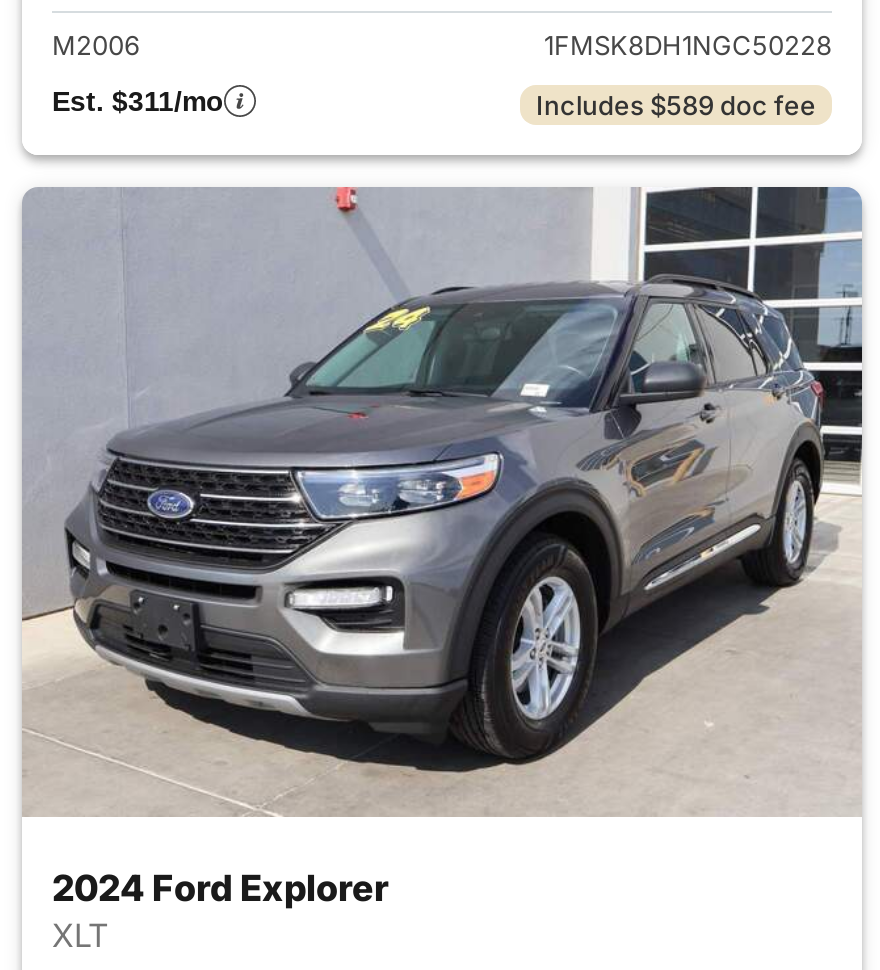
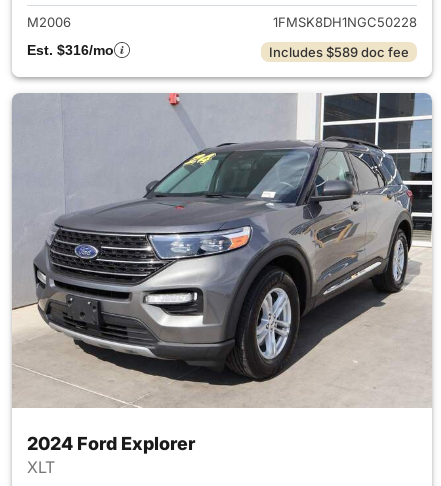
[52,85,224,117] Est. $311/mo -> [27,42,114,58] Est. $316/mo

